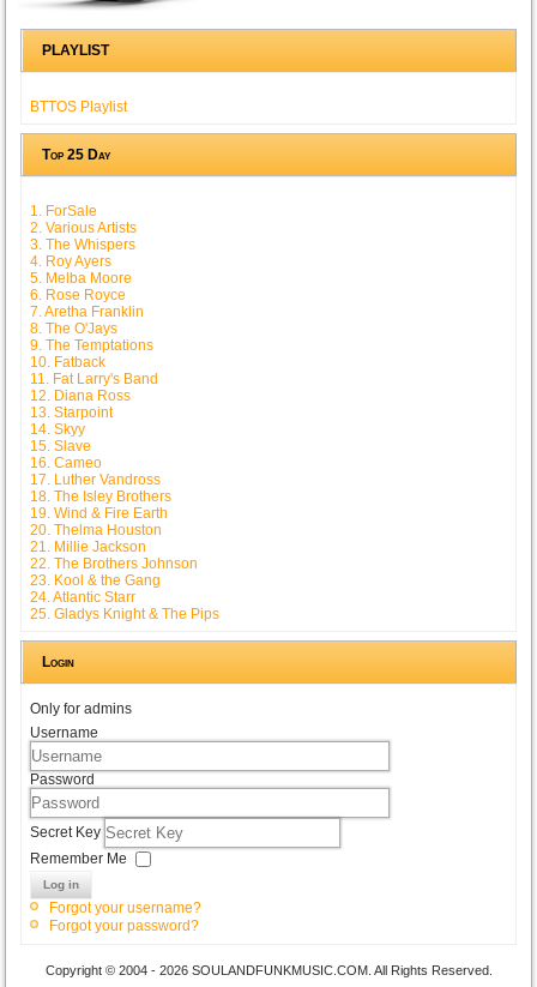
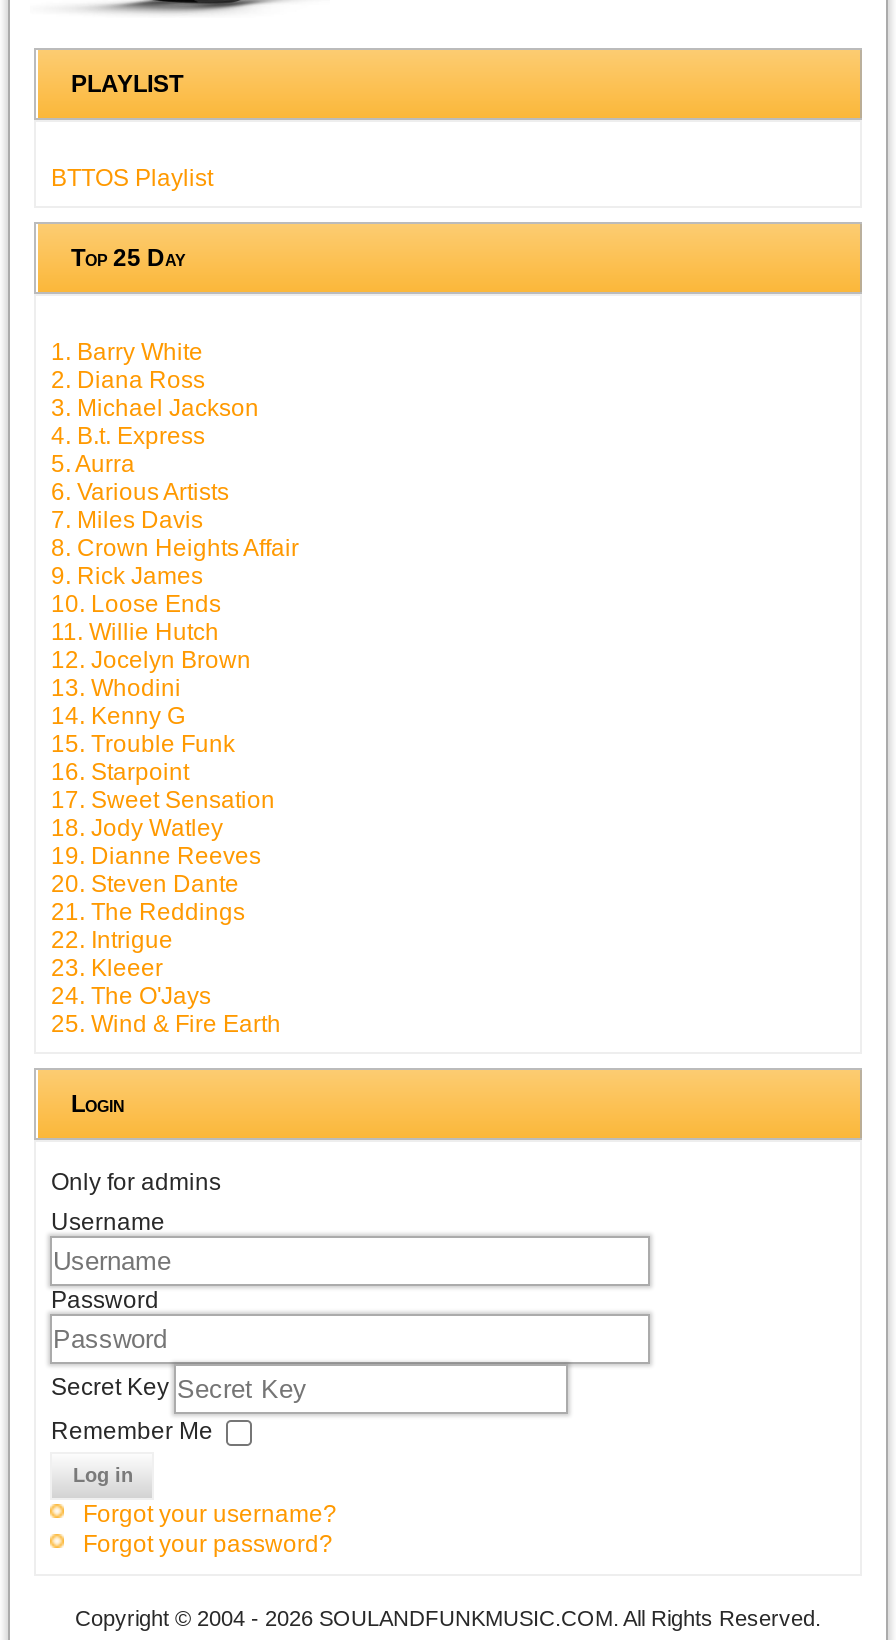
[31,202,220,622] 1. ForSale | 2. Various Artists | 3. The Whispers | 4. Roy Ayers | 5. Melba Moore | 6. Rose Royce | 7. Aretha Franklin | 8. The O'Jays | 9. The Temptations | 10. Fatback | 11. Fat Larry's Band | 12. Diana Ross | 13. Starpoint | 14. Skyy | 15. Slave | 16. Cameo | 17. Luther Vandross | 18. The Isley Brothers | 19. Wind & Fire Earth | 20. Thelma Houston | 21. Millie Jackson | 22. The Brothers Johnson | 23. Kool & the Gang | 24. Atlantic Starr | 25. Gladys Knight & The Pips -> [51,337,299,1037] 1. Barry White | 2. Diana Ross | 3. Michael Jackson | 4. B.t. Express | 5. Aurra | 6. Various Artists | 7. Miles Davis | 8. Crown Heights Affair | 9. Rick James | 10. Loose Ends | 11. Willie Hutch | 12. Jocelyn Brown | 13. Whodini | 14. Kenny G | 15. Trouble Funk | 16. Starpoint | 17. Sweet Sensation | 18. Jody Watley | 19. Dianne Reeves | 20. Steven Dante | 21. The Reddings | 22. Intrigue | 23. Kleeer | 24. The O'Jays | 25. Wind & Fire Earth

